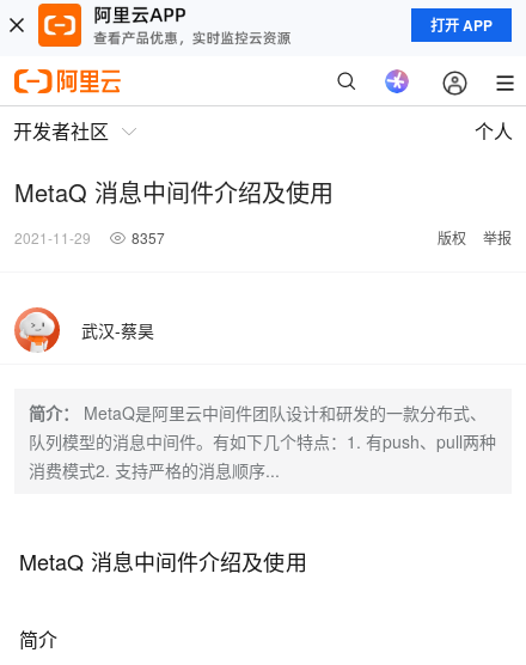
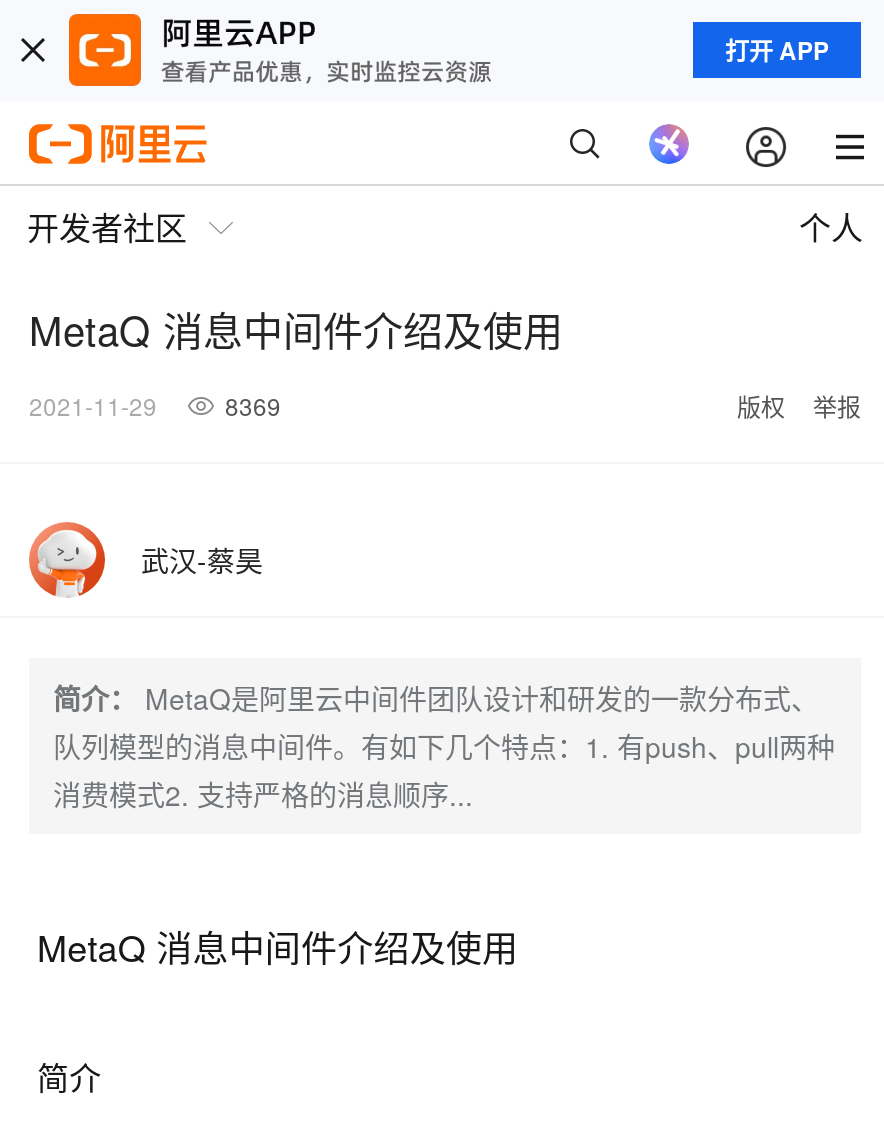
[14,227,165,248] 2021-11-29 8357 -> [29,388,281,422] 2021-11-29 8369

